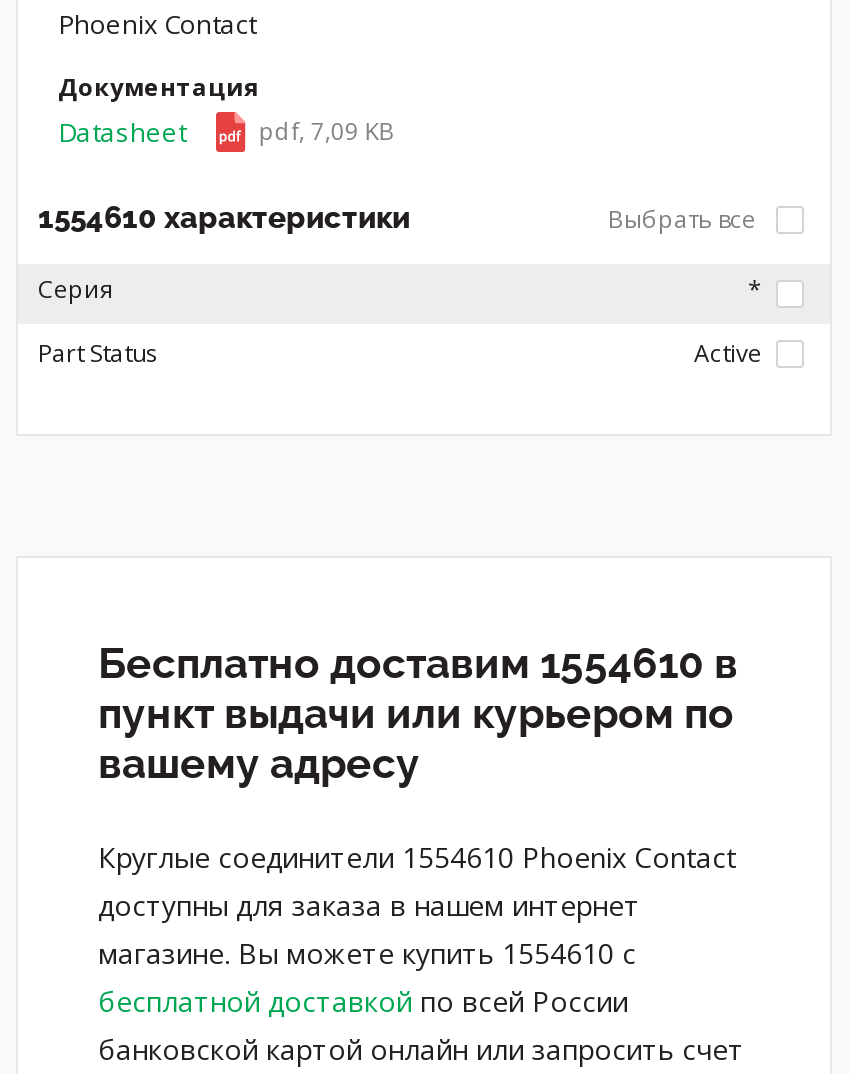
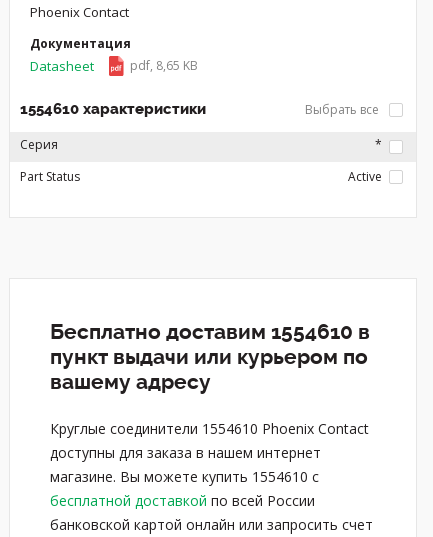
[259,114,395,148] pdf, 7,09 KB -> [130,57,198,74] pdf, 8,65 KB

